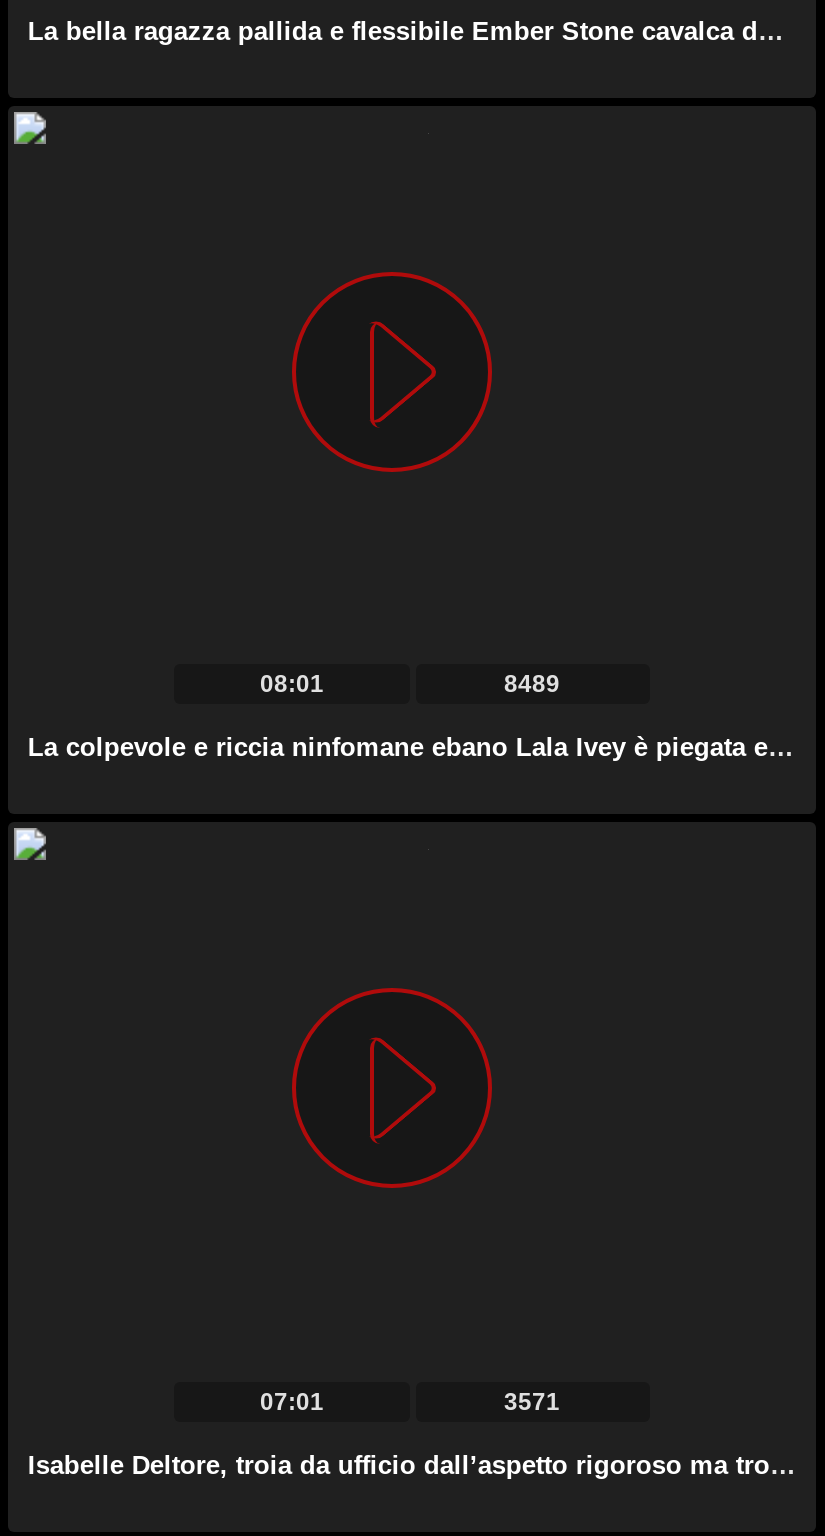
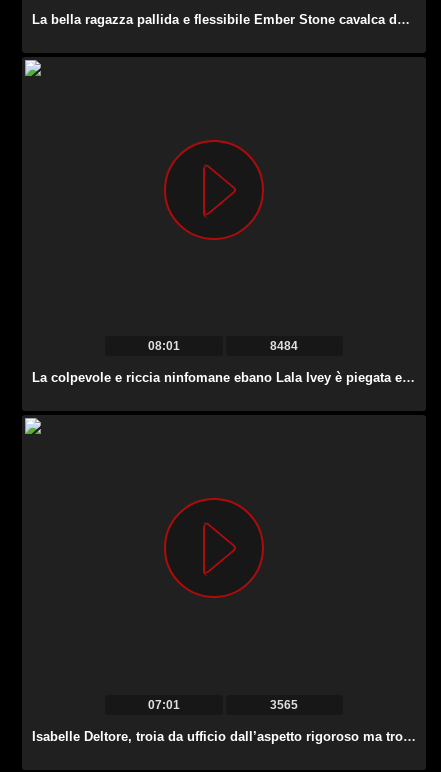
[504,671,560,699] 8489 -> [270,339,298,353] 8484
[504,1389,560,1417] 3571 -> [270,698,298,712] 3565

